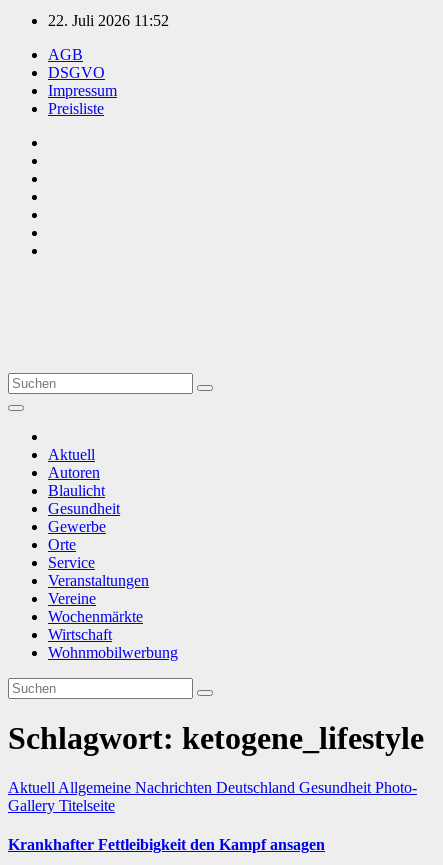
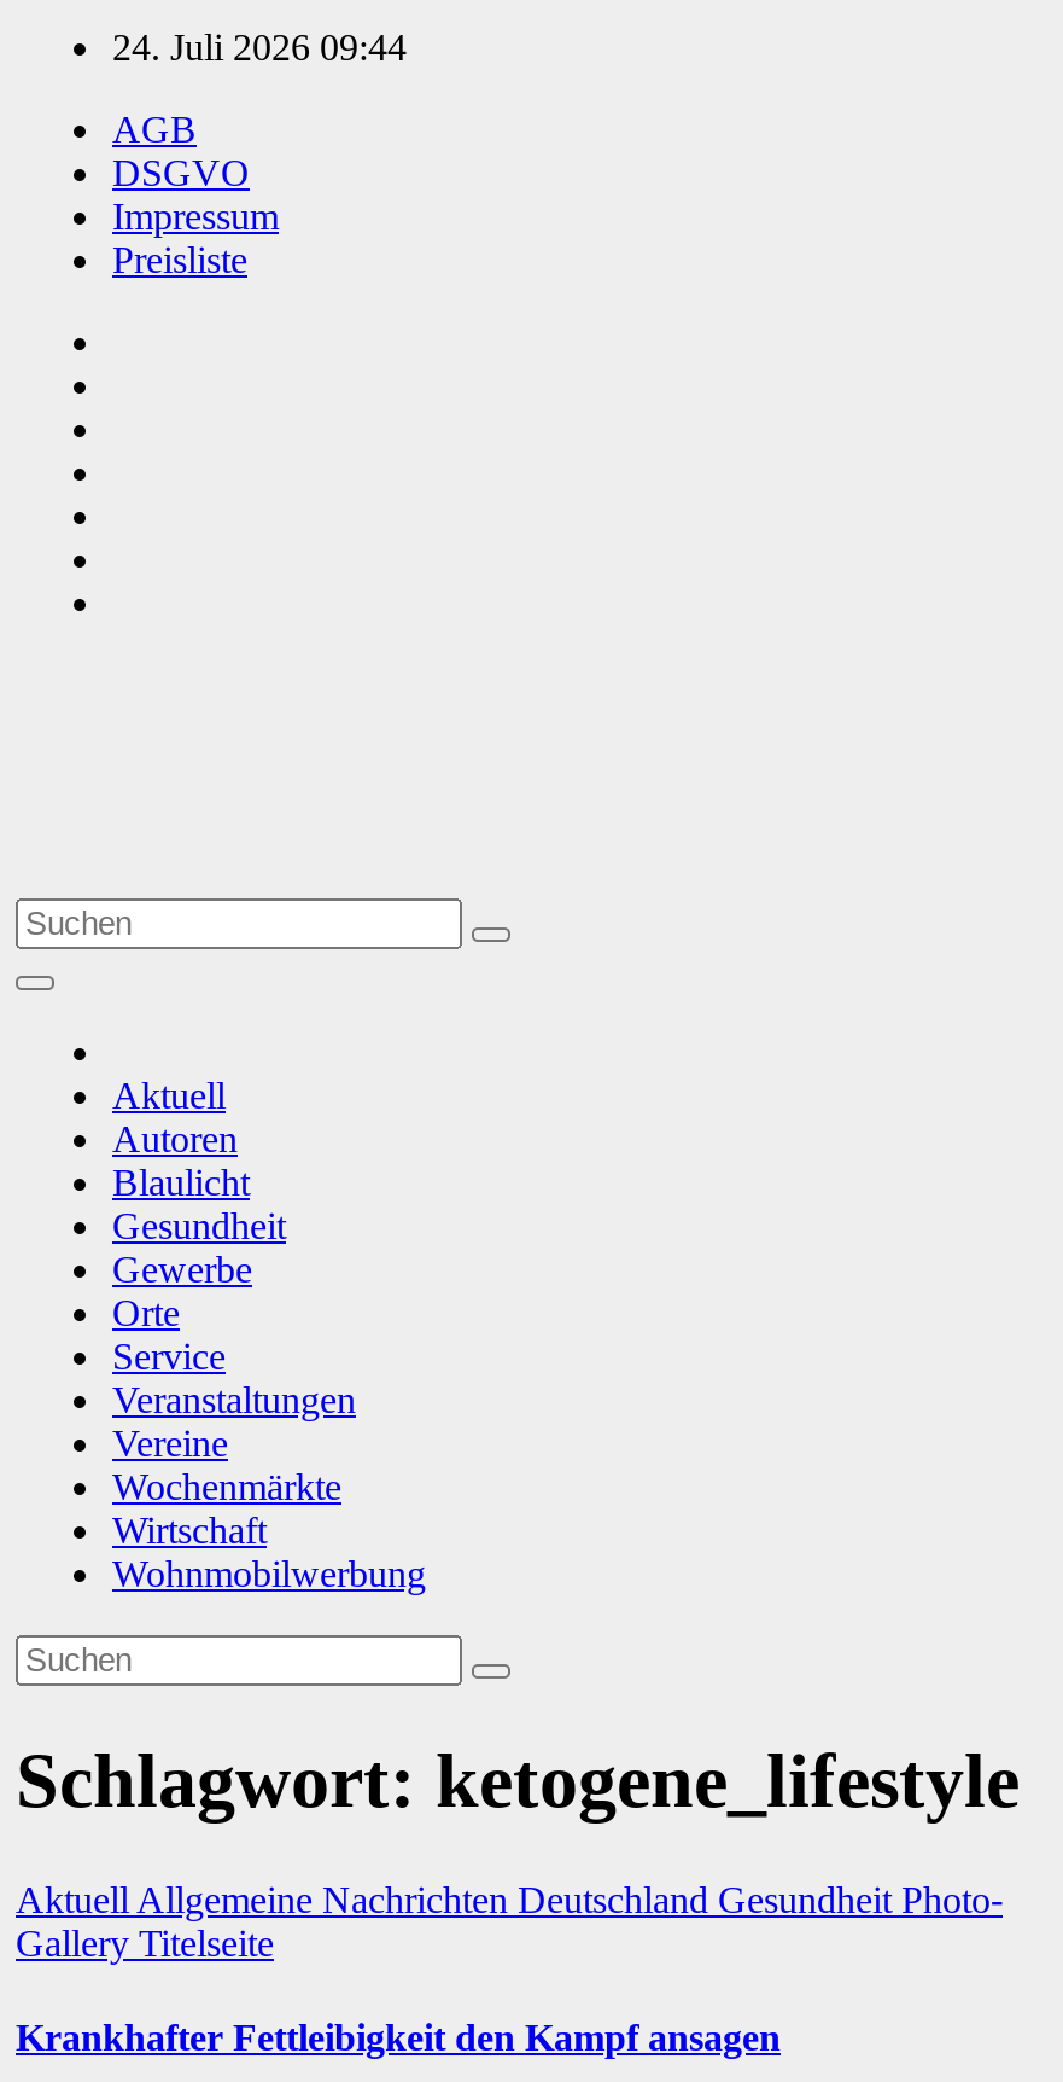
[48,12,169,29] 22. Juli 2026 11:52 -> [112,27,407,68] 24. Juli 2026 09:44

